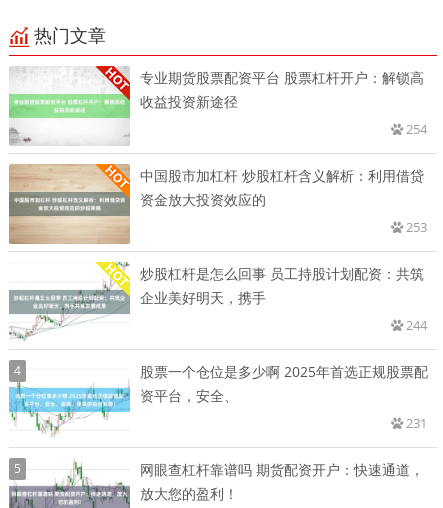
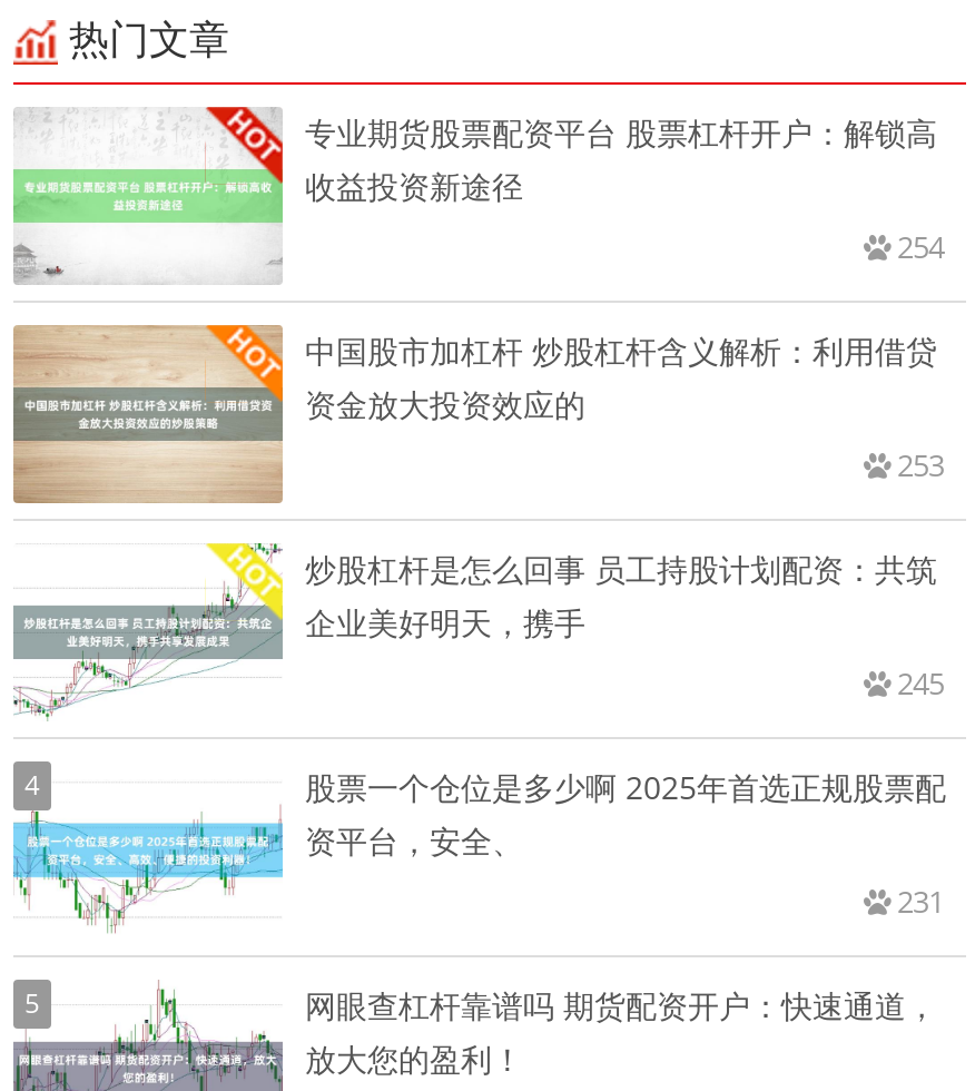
[406,316,427,334] 244 -> [897,663,944,703] 245

